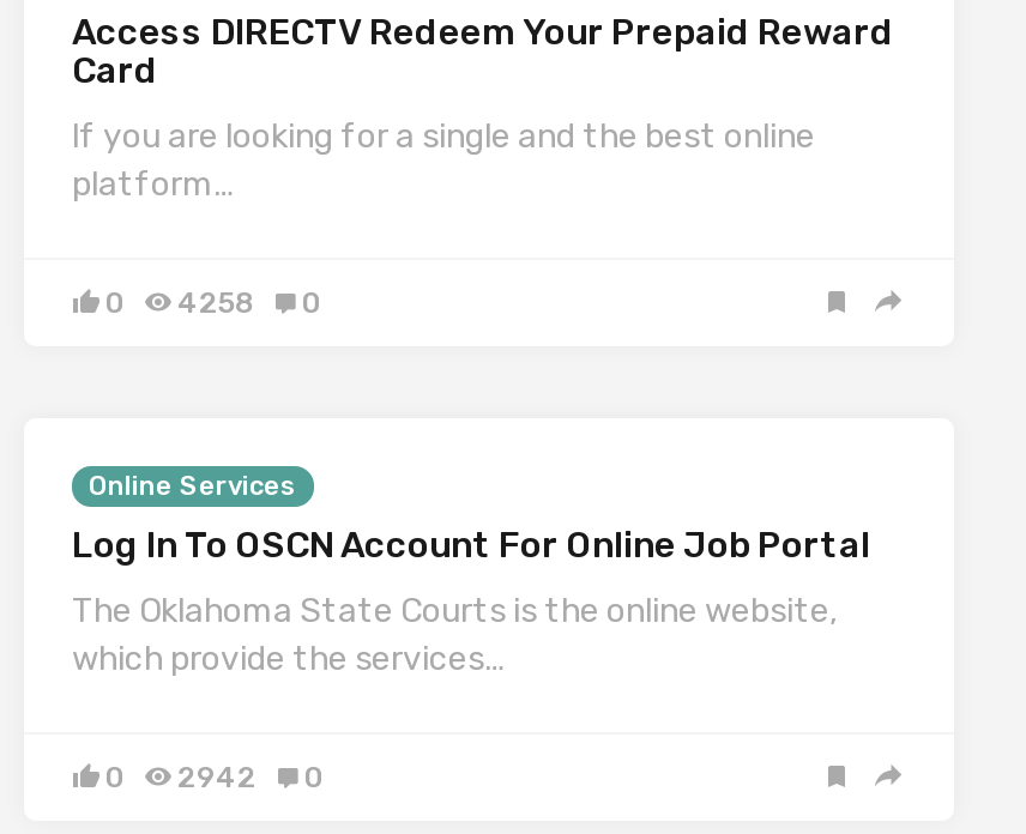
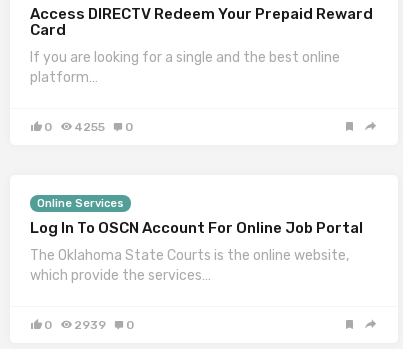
[105,286,321,320] 0 4258 0 -> [44,120,133,134] 0 4255 0
[105,761,324,794] 0 2942 0 -> [44,318,134,332] 0 2939 0

